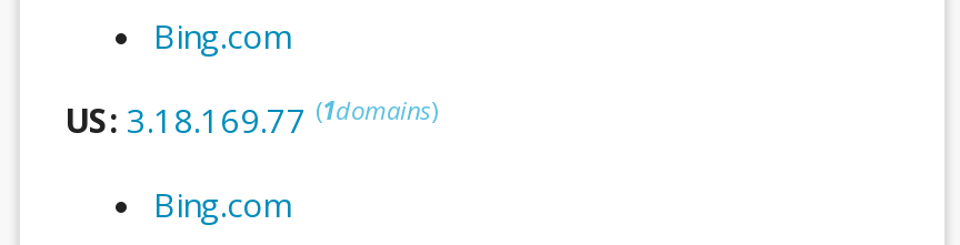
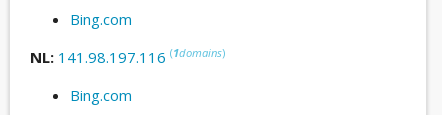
[64,94,438,142] US: 3.18.169.77 (1domains) -> [30,45,225,67] NL: 141.98.197.116 (1domains)

